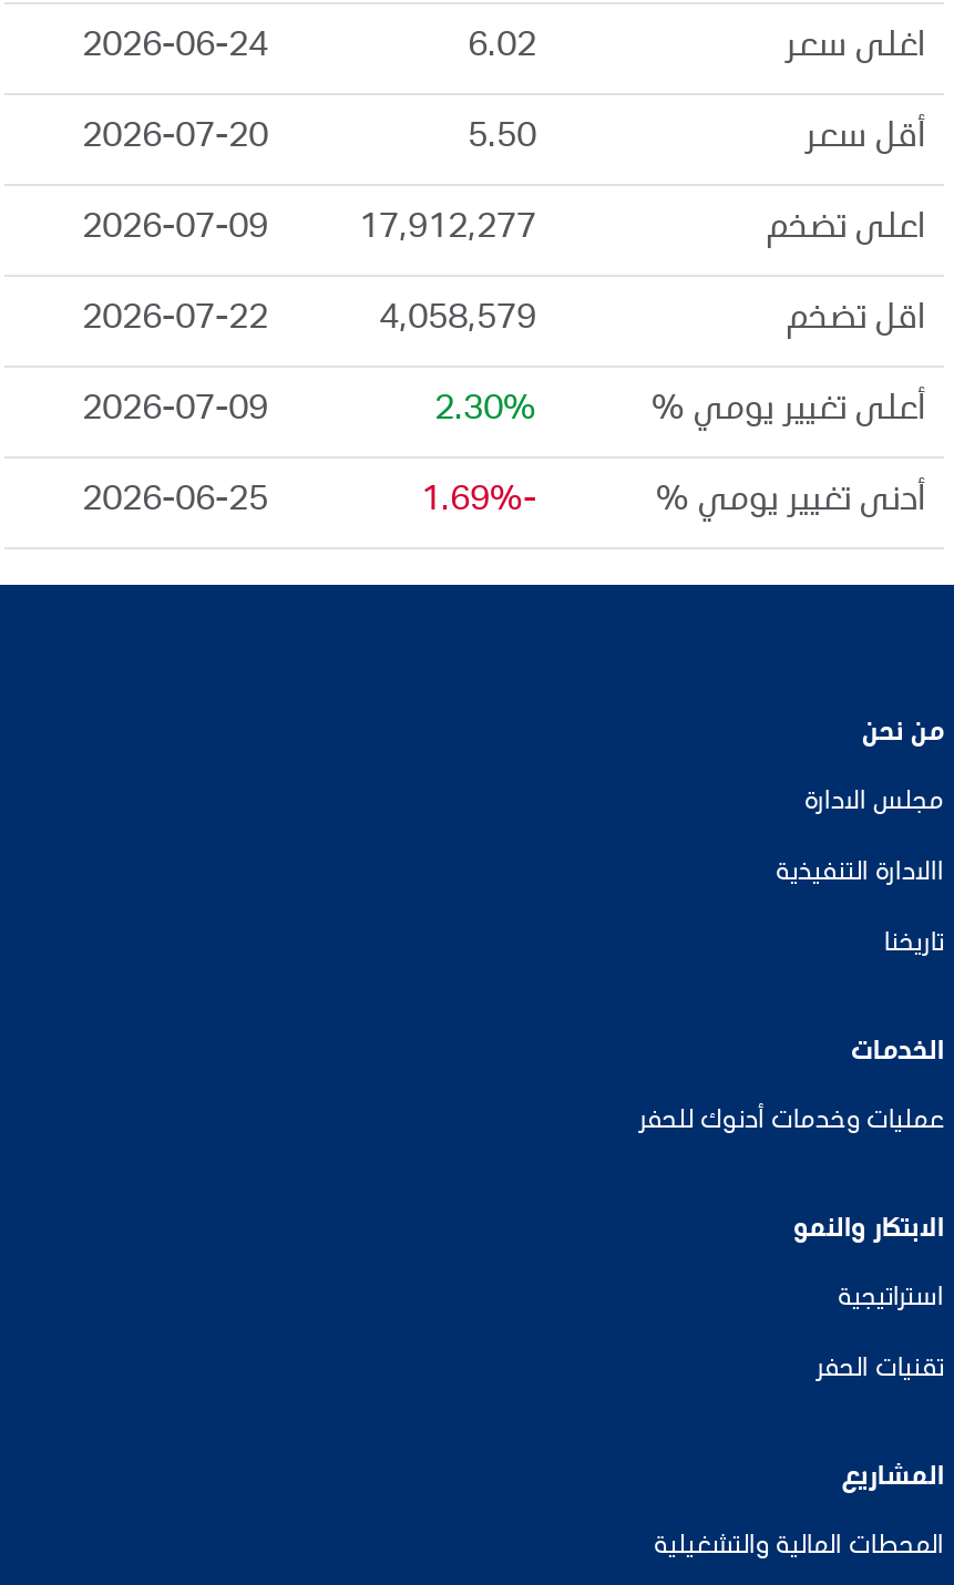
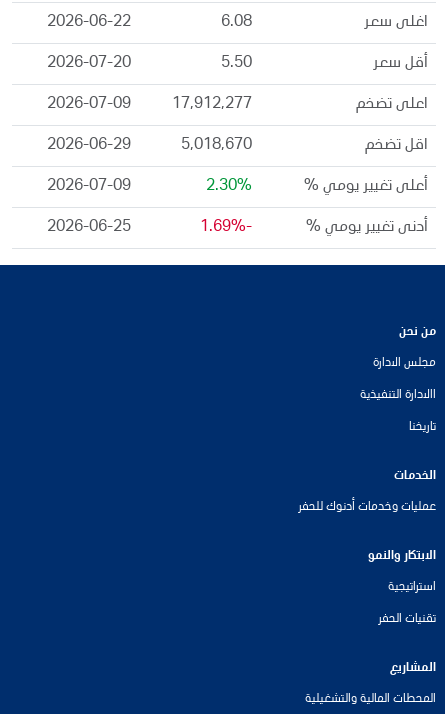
[82,31,268,66] 2026-06-24 -> [47,15,131,31] 2026-06-22
[468,31,536,66] 6.02 -> [221,15,252,31] 6.08
[82,303,268,339] 2026-07-22 -> [47,138,131,154] 2026-06-29
[379,303,536,339] 4,058,579 -> [181,138,252,154] 5,018,670

